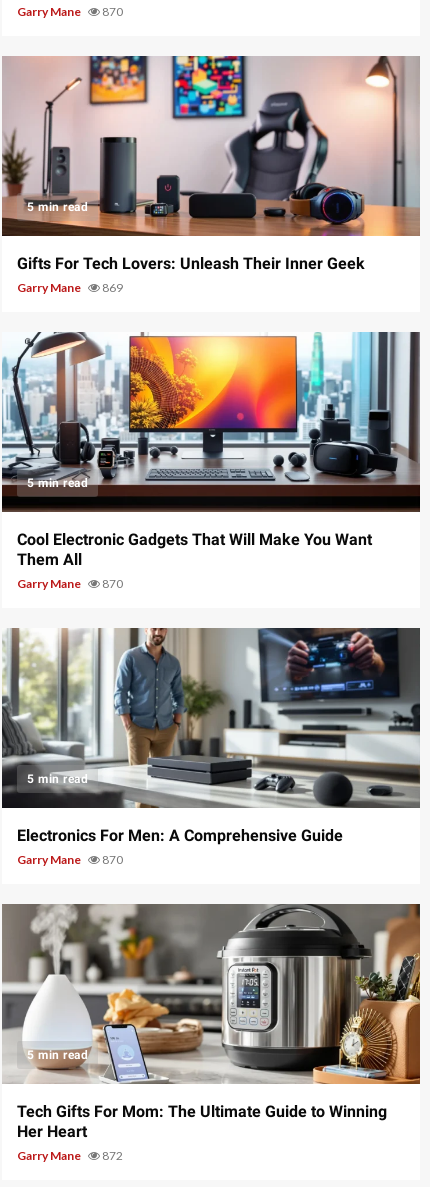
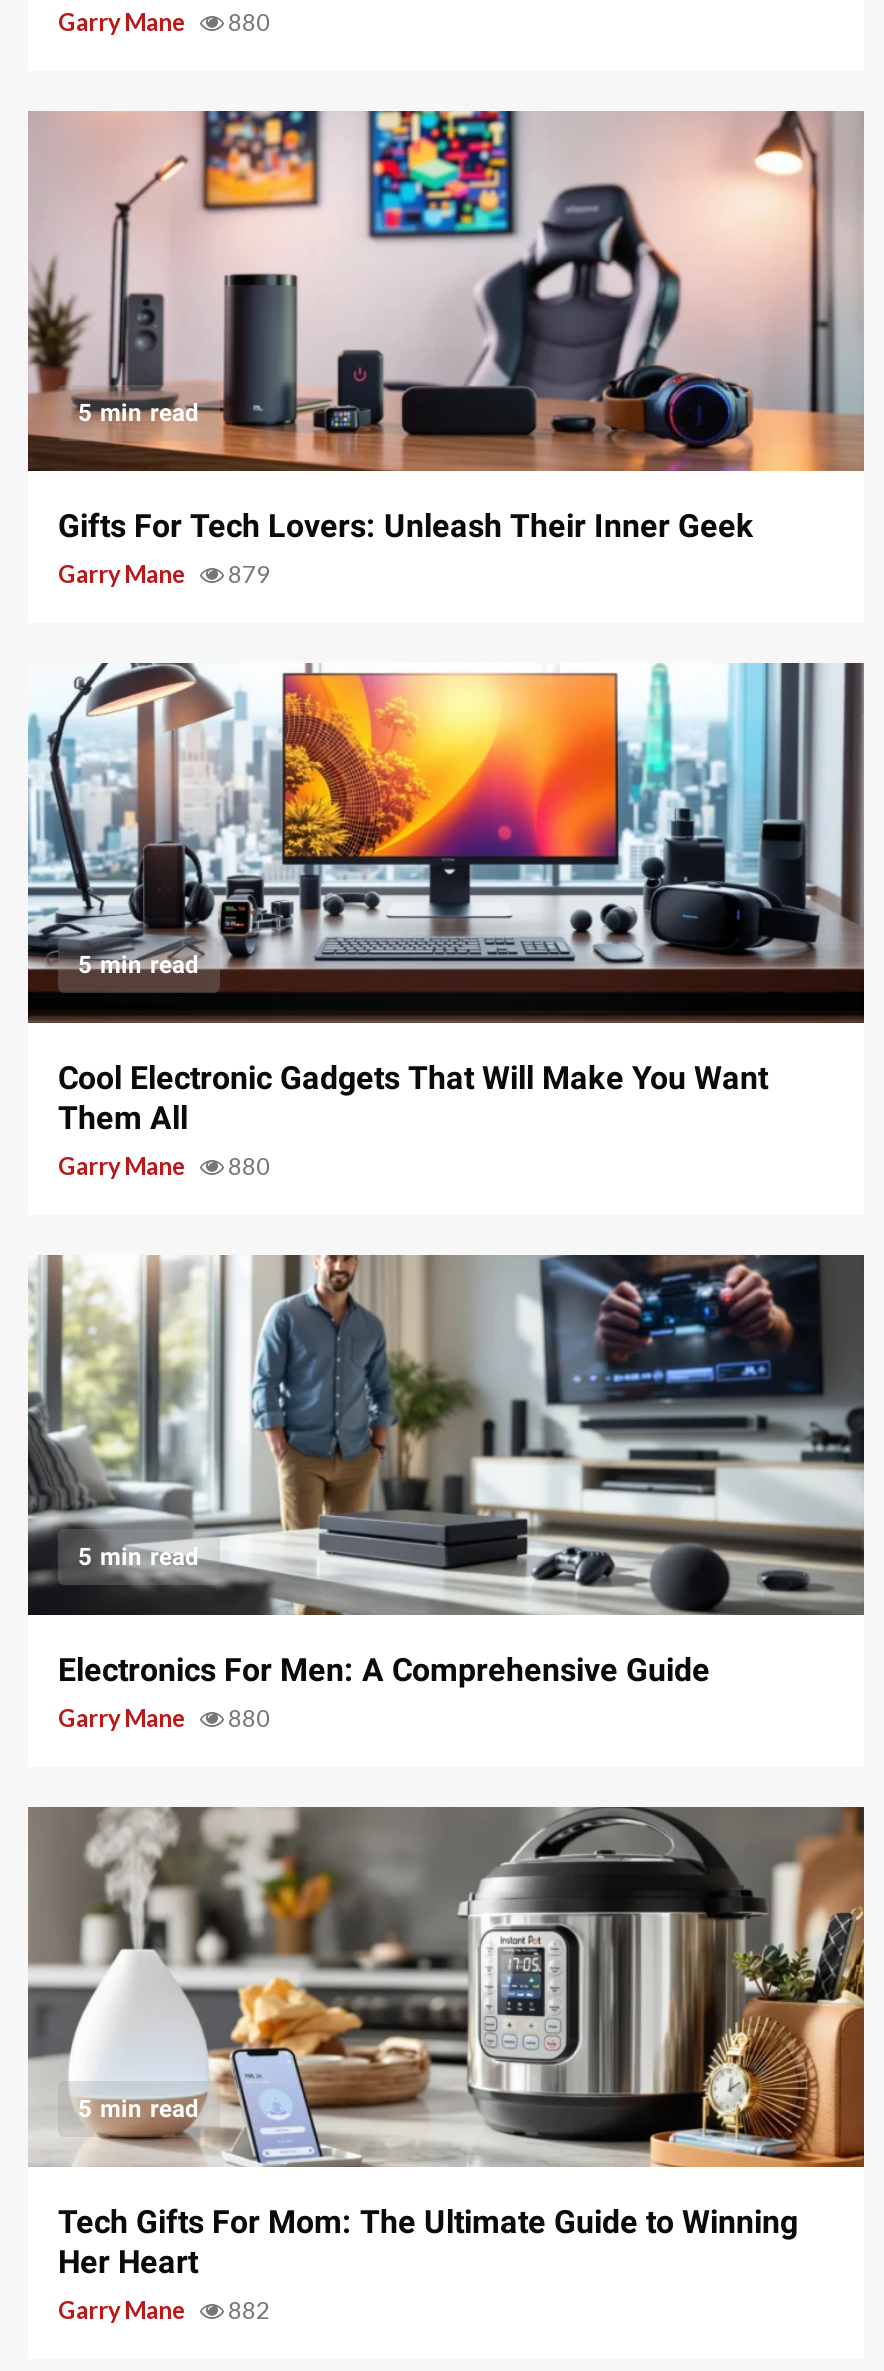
[17,4,123,19] Garry Mane 870 -> [58,7,270,37] Garry Mane 880
[17,280,123,295] Garry Mane 869 -> [58,559,270,589] Garry Mane 879
[17,576,123,591] Garry Mane 870 -> [58,1151,270,1181] Garry Mane 880
[17,852,123,867] Garry Mane 870 -> [58,1703,270,1733] Garry Mane 880
[17,1148,123,1163] Garry Mane 872 -> [58,2295,270,2325] Garry Mane 882

